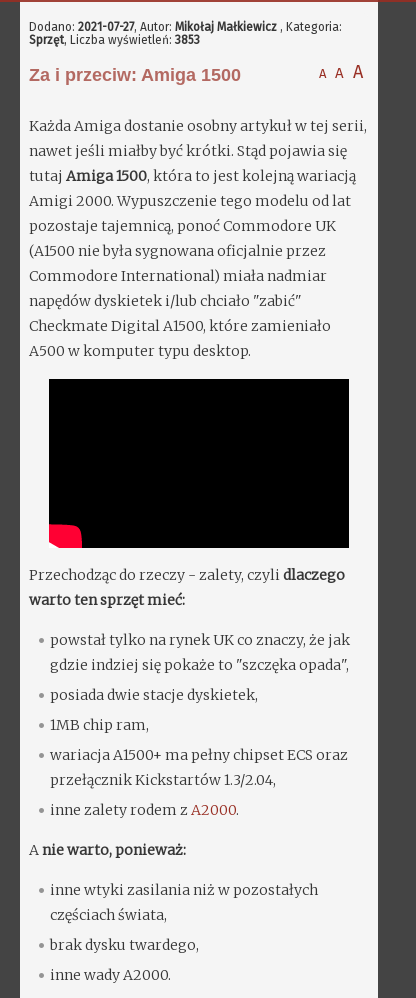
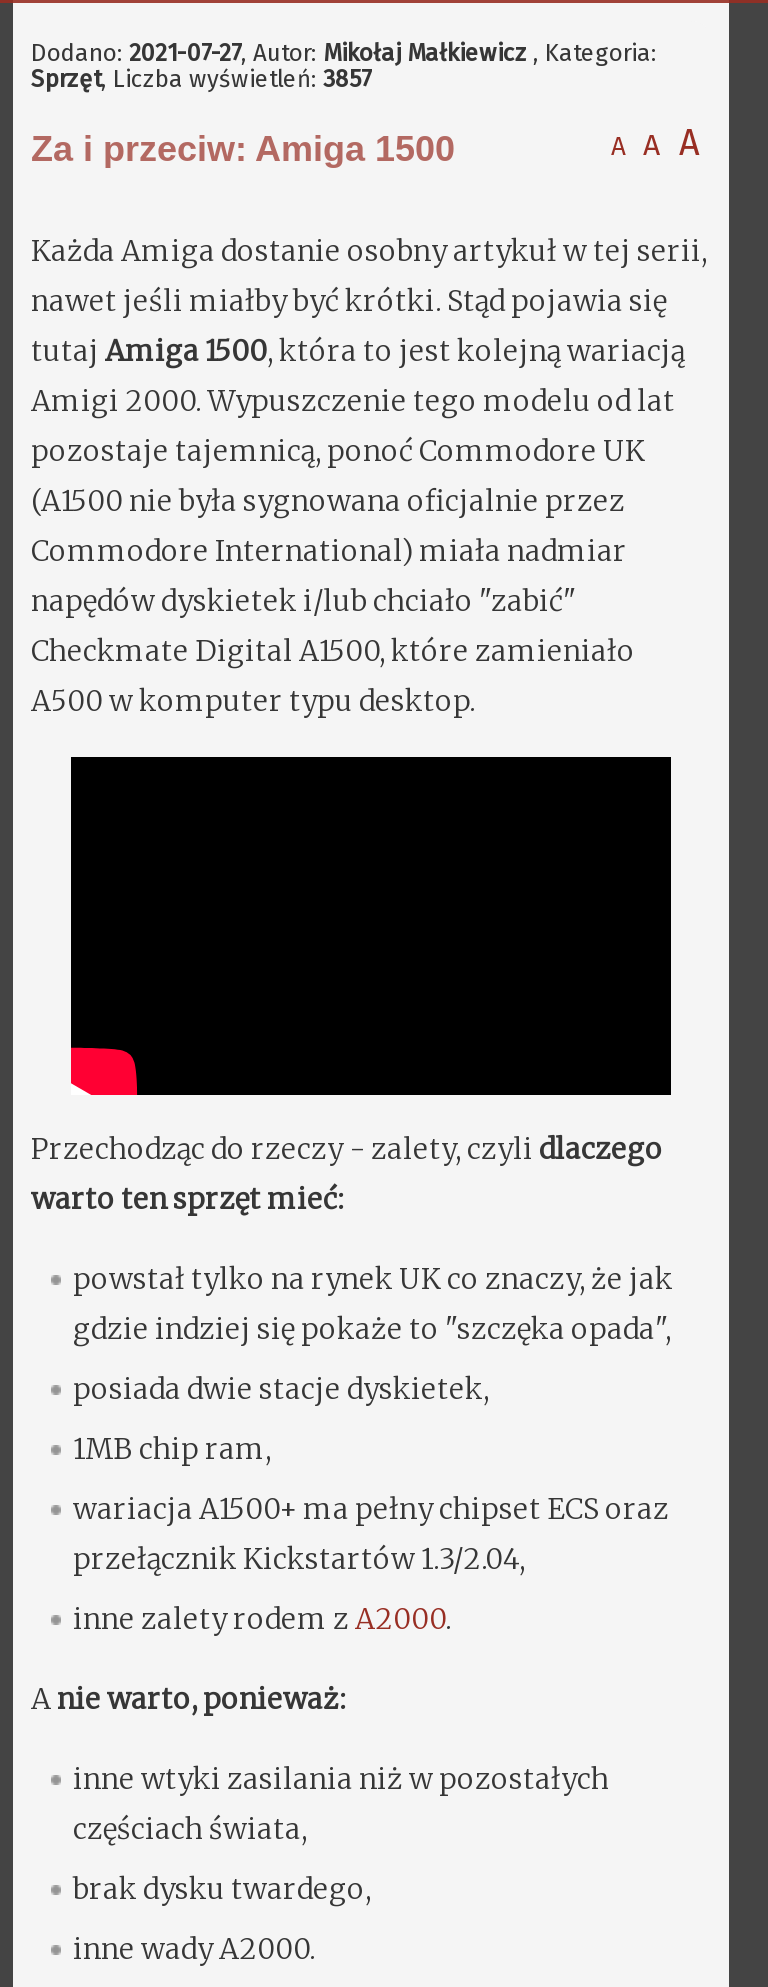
[29,33,200,47] Sprzęt, Liczba wyświetleń: 3853 -> [31,65,371,93] Sprzęt, Liczba wyświetleń: 3857

